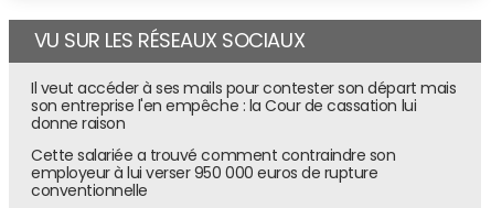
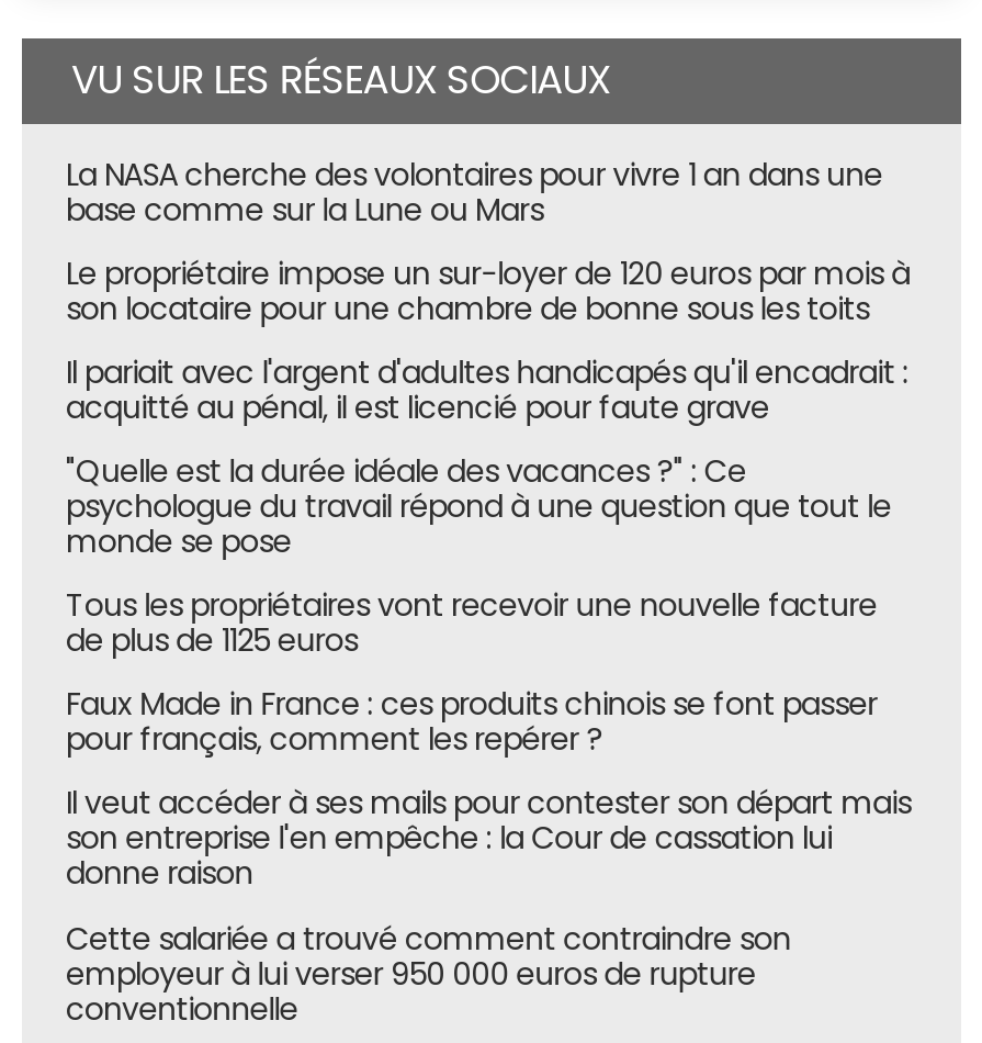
none -> [66,159,910,755] La NASA cherche des volontaires pour vivre 1 an dans une | base comme sur la Lune ou Mars | Le propriétaire impose un sur-loyer de 120 euros par mois à | son locataire pour une chambre de bonne sous les toits | Il pariait avec l'argent d'adultes handicapés qu'il encadrait : | acquitté au pénal, il est licencié pour faute grave | "Quelle est la durée idéale des vacances ?" : Ce | psychologue du travail répond à une question que tout le | monde se pose | Tous les propriétaires vont recevoir une nouvelle facture | de plus de 1125 euros | Faux Made in France : ces produits chinois se font passer | pour français, comment les repérer ?

